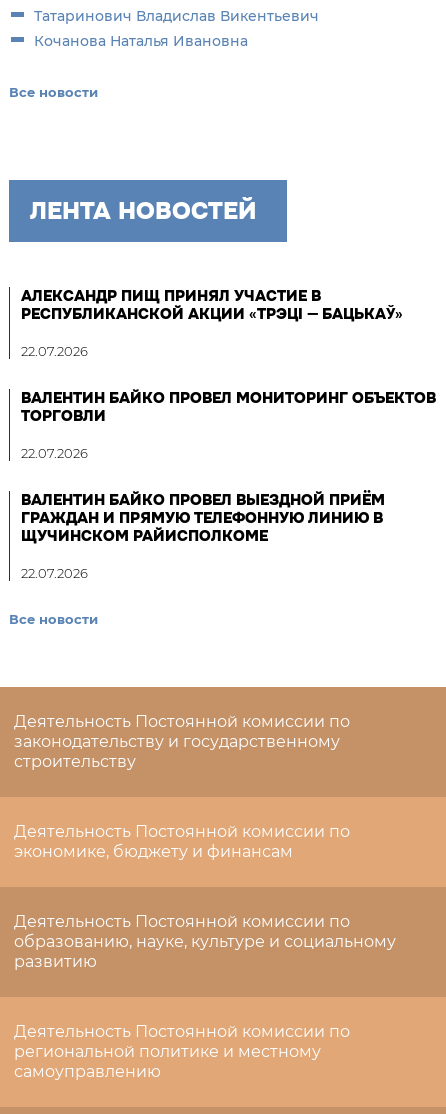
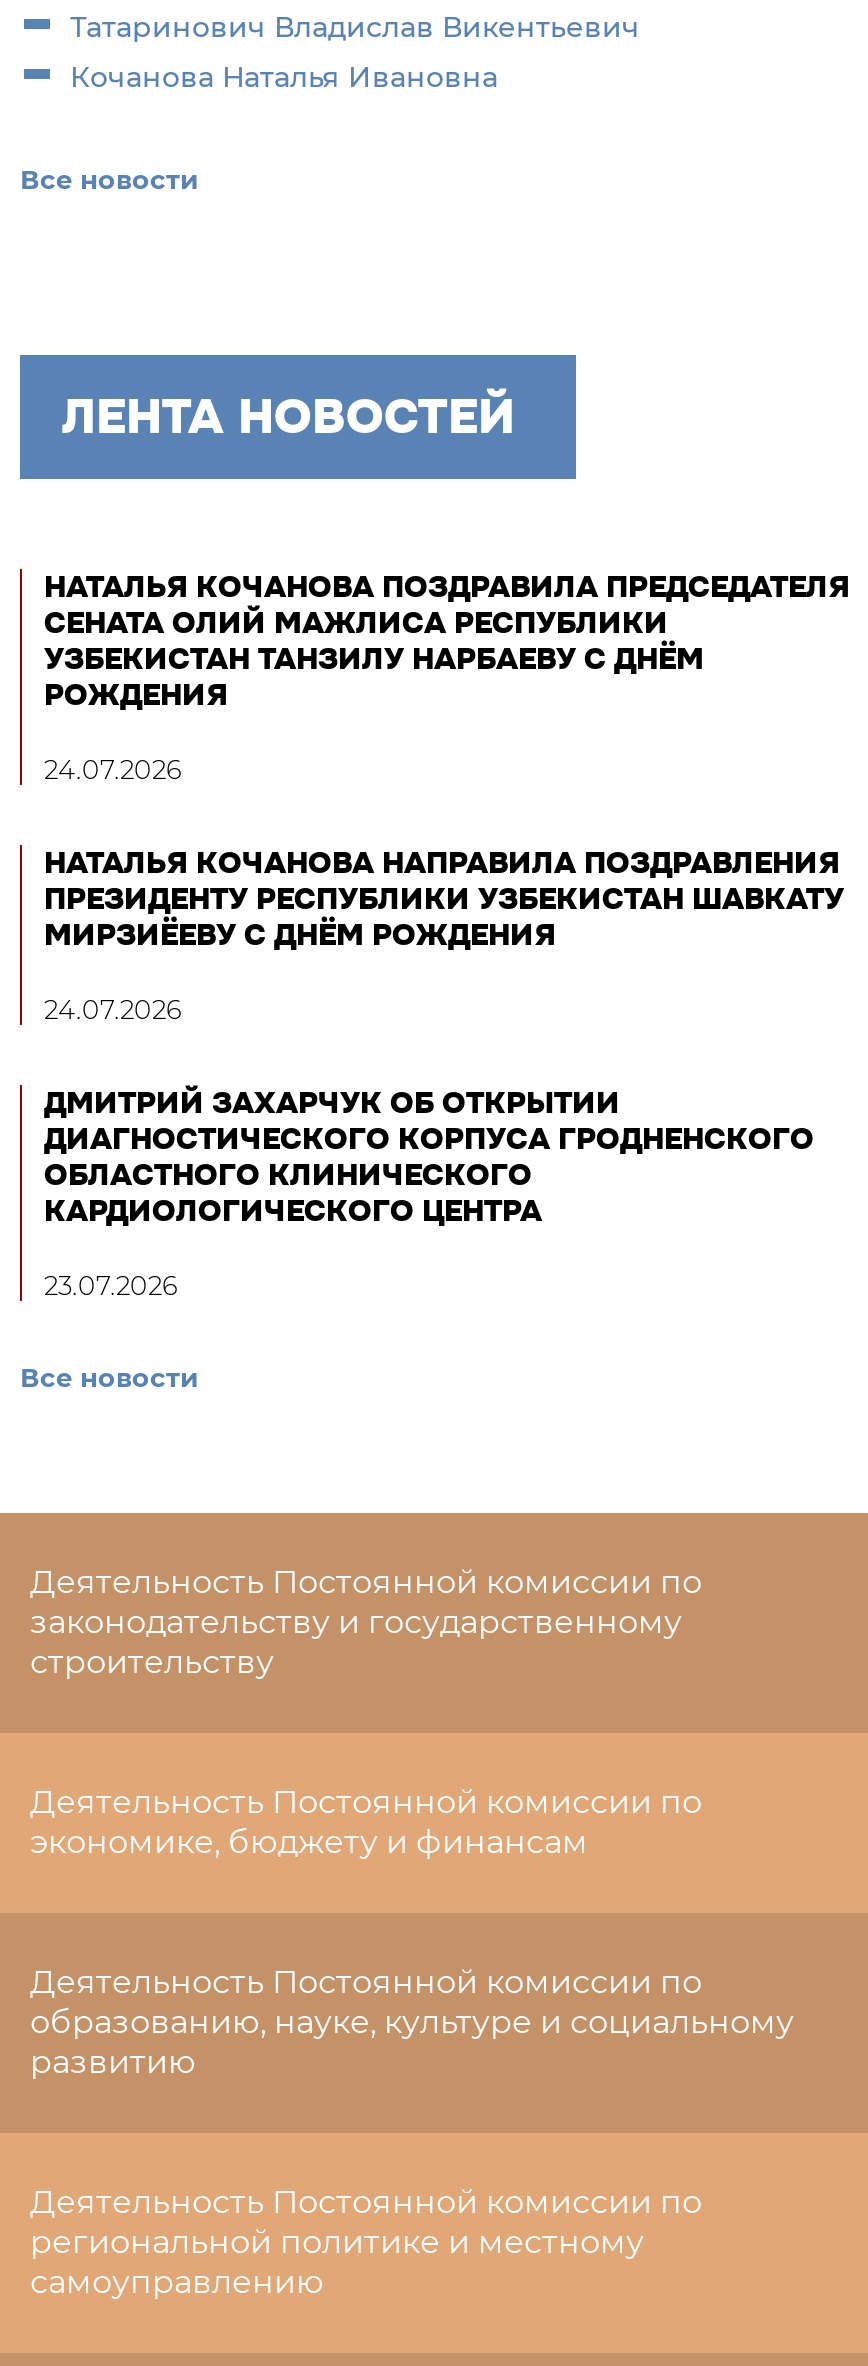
[21,286,403,324] АЛЕКСАНДР ПИЩ ПРИНЯЛ УЧАСТИЕ В | РЕСПУБЛИКАНСКОЙ АКЦИИ «ТРЭЦІ — БАЦЬКАЎ» -> [44,568,850,716] НАТАЛЬЯ КОЧАНОВА ПОЗДРАВИЛА ПРЕДСЕДАТЕЛЯ | СЕНАТА ОЛИЙ МАЖЛИСА РЕСПУБЛИКИ | УЗБЕКИСТАН ТАНЗИЛУ НАРБАЕВУ С ДНЁМ | РОЖДЕНИЯ
[21,343,88,359] 22.07.2026 -> [44,754,182,786] 24.07.2026
[21,388,436,426] ВАЛЕНТИН БАЙКО ПРОВЕЛ МОНИТОРИНГ ОБЪЕКТОВ | ТОРГОВЛИ -> [44,844,844,956] НАТАЛЬЯ КОЧАНОВА НАПРАВИЛА ПОЗДРАВЛЕНИЯ | ПРЕЗИДЕНТУ РЕСПУБЛИКИ УЗБЕКИСТАН ШАВКАТУ | МИРЗИЁЕВУ С ДНЁМ РОЖДЕНИЯ
[21,445,88,461] 22.07.2026 -> [44,994,182,1026] 24.07.2026
[21,490,385,546] ВАЛЕНТИН БАЙКО ПРОВЕЛ ВЫЕЗДНОЙ ПРИЁМ | ГРАЖДАН И ПРЯМУЮ ТЕЛЕФОННУЮ ЛИНИЮ В | ЩУЧИНСКОМ РАЙИСПОЛКОМЕ -> [44,1084,814,1232] ДМИТРИЙ ЗАХАРЧУК ОБ ОТКРЫТИИ | ДИАГНОСТИЧЕСКОГО КОРПУСА ГРОДНЕНСКОГО | ОБЛАСТНОГО КЛИНИЧЕСКОГО | КАРДИОЛОГИЧЕСКОГО ЦЕНТРА
[21,565,88,581] 22.07.2026 -> [44,1270,178,1302] 23.07.2026

